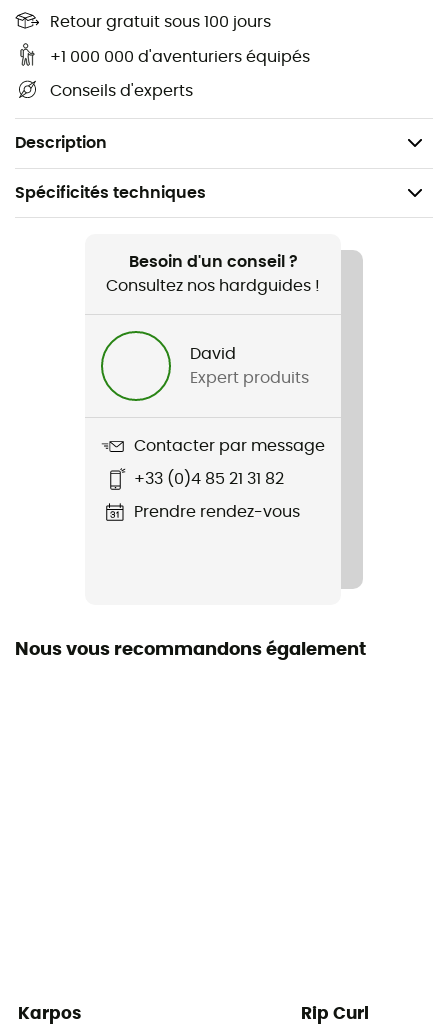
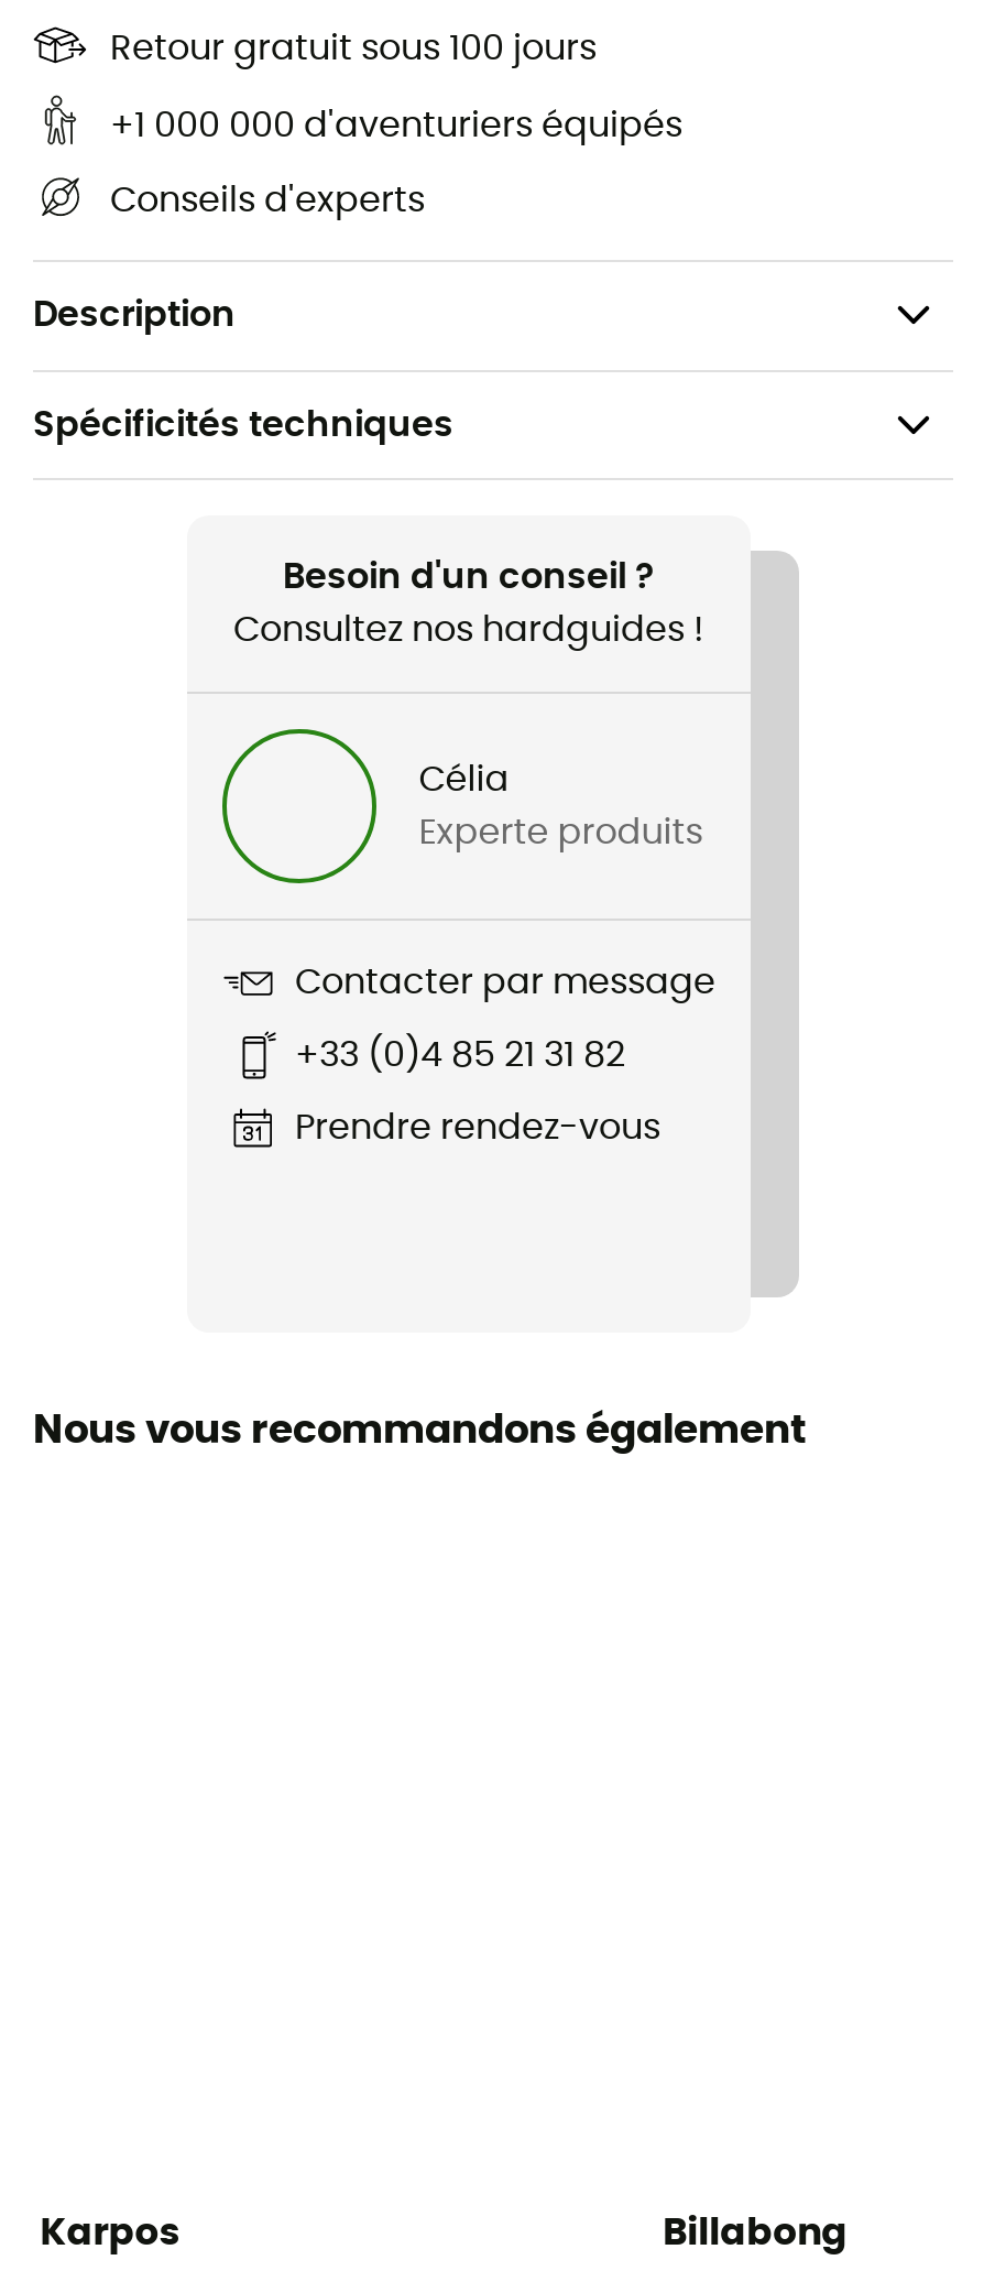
[190,346,236,362] David -> [419,761,509,797] Célia
[190,370,309,386] Expert produits -> [419,814,703,850] Experte produits
[301,1005,369,1022] Rip Curl -> [663,2215,848,2252] Billabong

